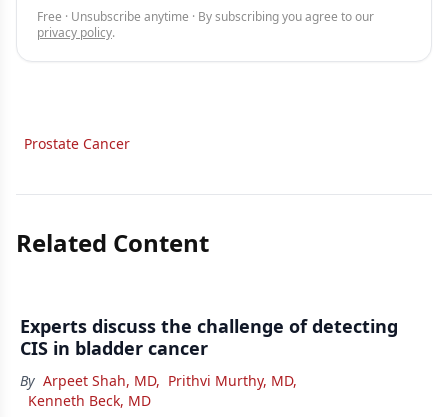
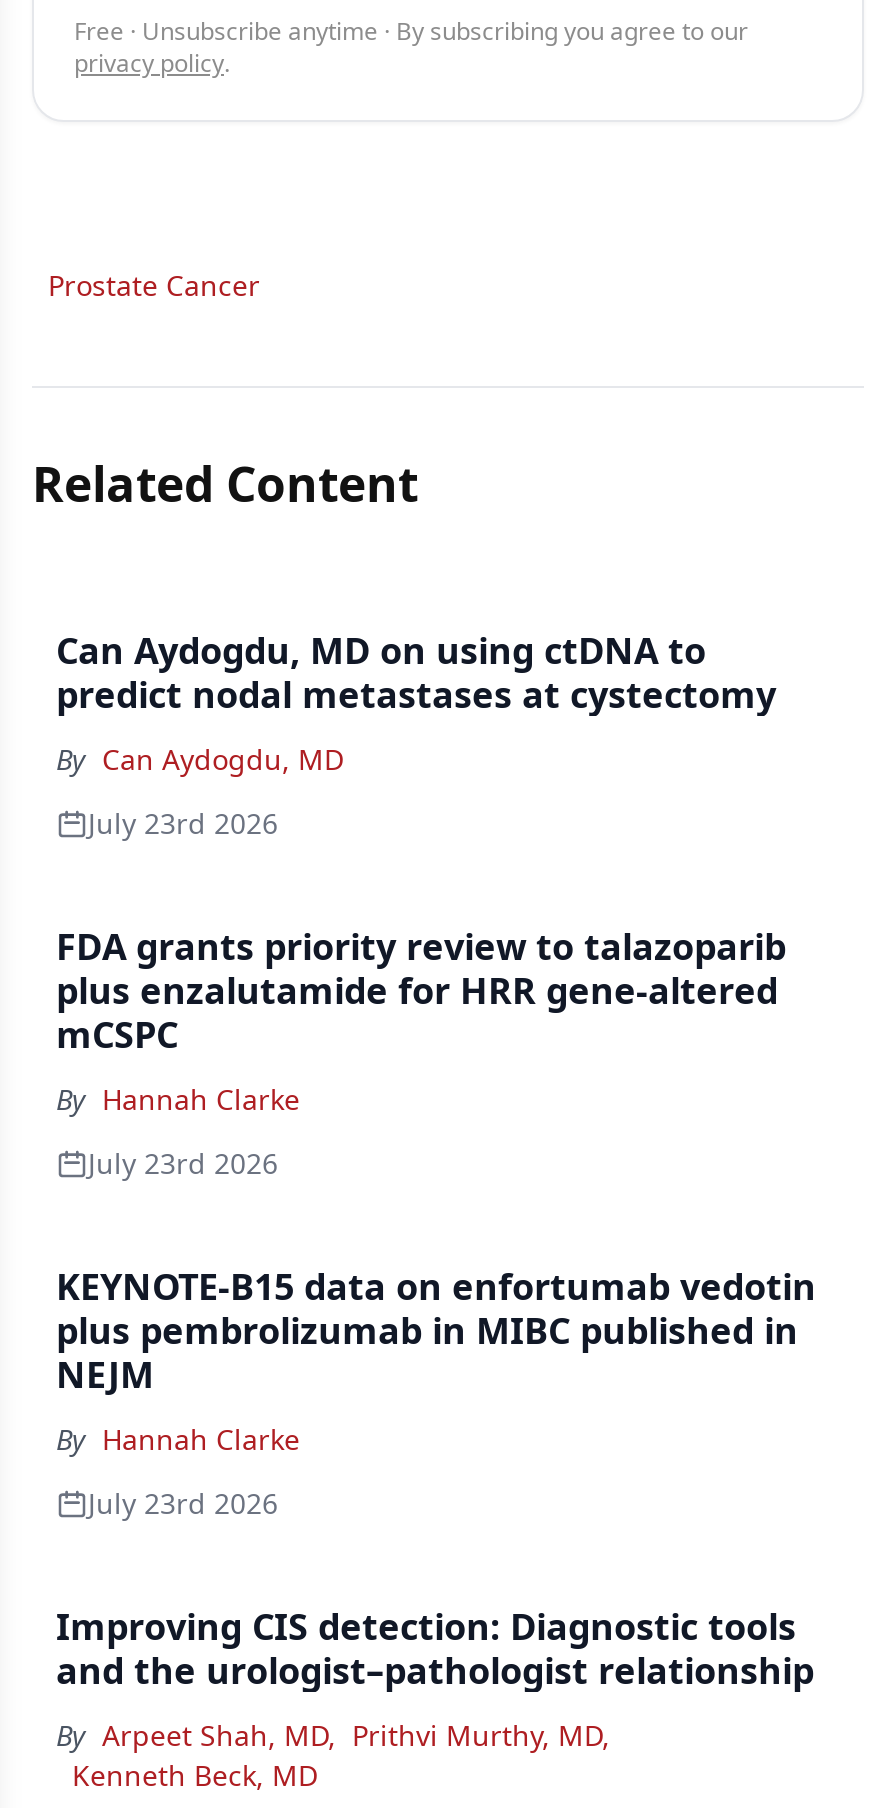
[20,314,398,360] Experts discuss the challenge of detecting | CIS in bladder cancer -> [56,626,816,1694] Can Aydogdu, MD on using ctDNA to | predict nodal metastases at cystectomy | By Can Aydogdu, MD | July 23rd 2026 | FDA grants priority review to talazoparib | plus enzalutamide for HRR gene-altered | mCSPC | By Hannah Clarke | July 23rd 2026 | KEYNOTE-B15 data on enfortumab vedotin | plus pembrolizumab in MIBC published in | NEJM | By Hannah Clarke | July 23rd 2026 | Improving CIS detection: Diagnostic tools | and the urologist–pathologist relationship

